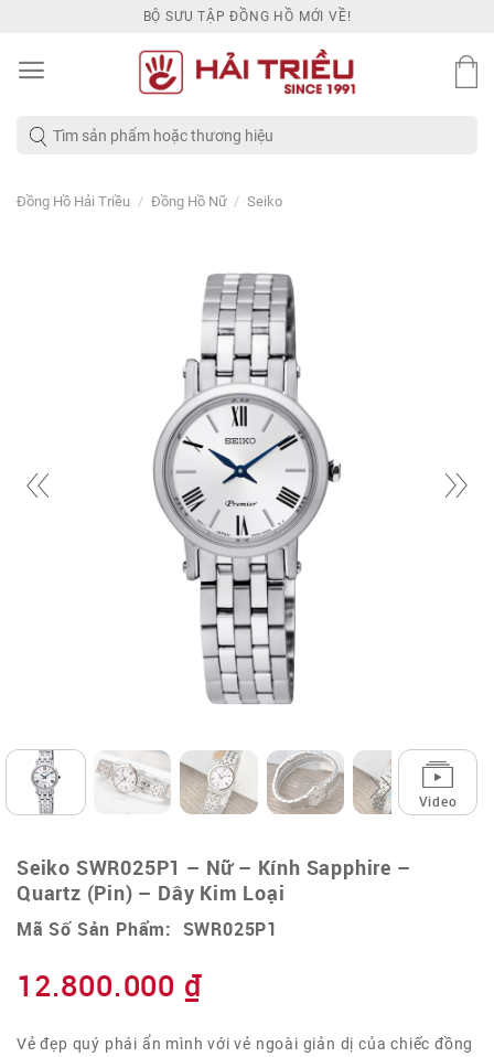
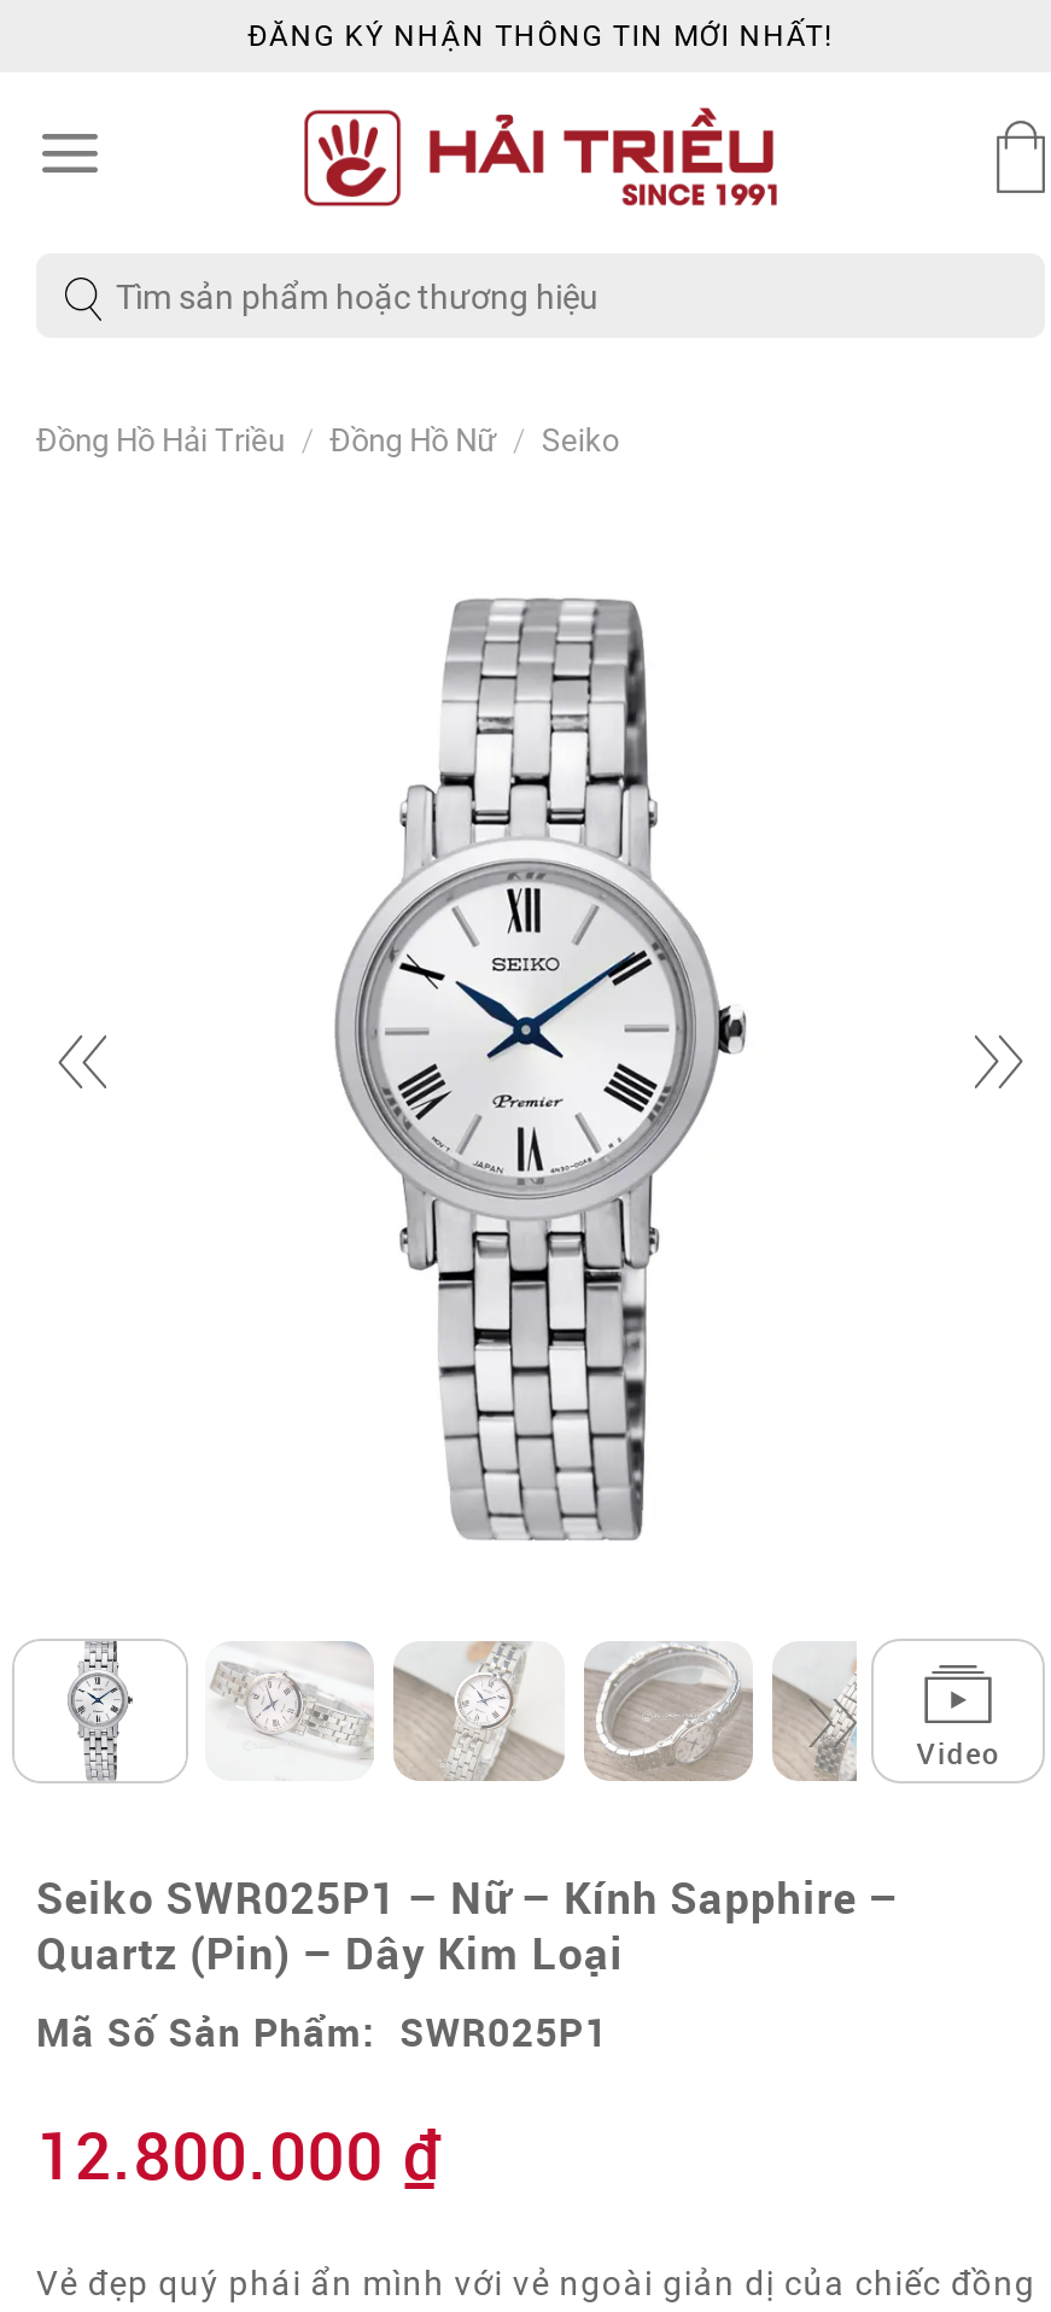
[143,8,351,24] BỘ SƯU TẬP ĐỒNG HỒ MỚI VỀ! -> [248,18,833,52] ĐĂNG KÝ NHẬN THÔNG TIN MỚI NHẤT!

